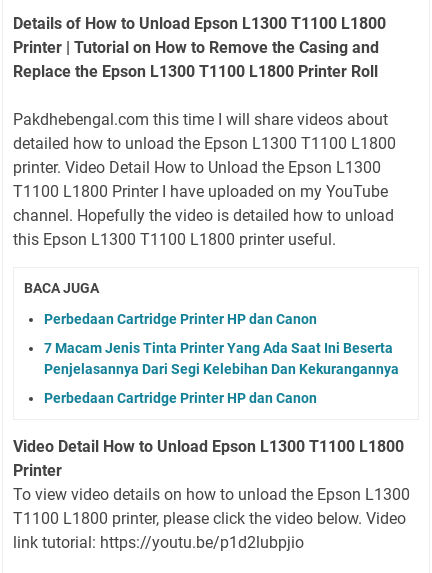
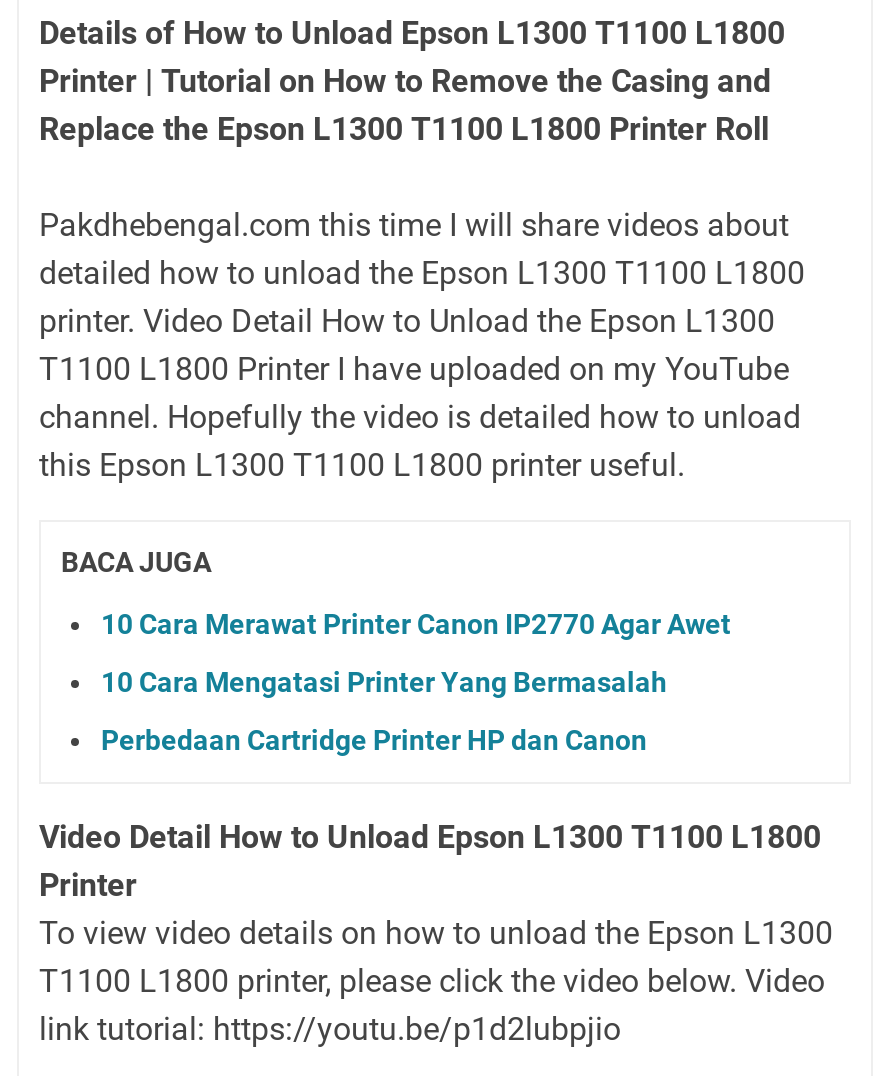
[44,311,317,327] Perbedaan Cartridge Printer HP dan Canon -> [101,608,731,640] 10 Cara Merawat Printer Canon IP2770 Agar Awet
[44,340,399,377] 7 Macam Jenis Tinta Printer Yang Ada Saat Ini Beserta | Penjelasannya Dari Segi Kelebihan Dan Kekurangannya -> [101,666,667,698] 10 Cara Mengatasi Printer Yang Bermasalah

